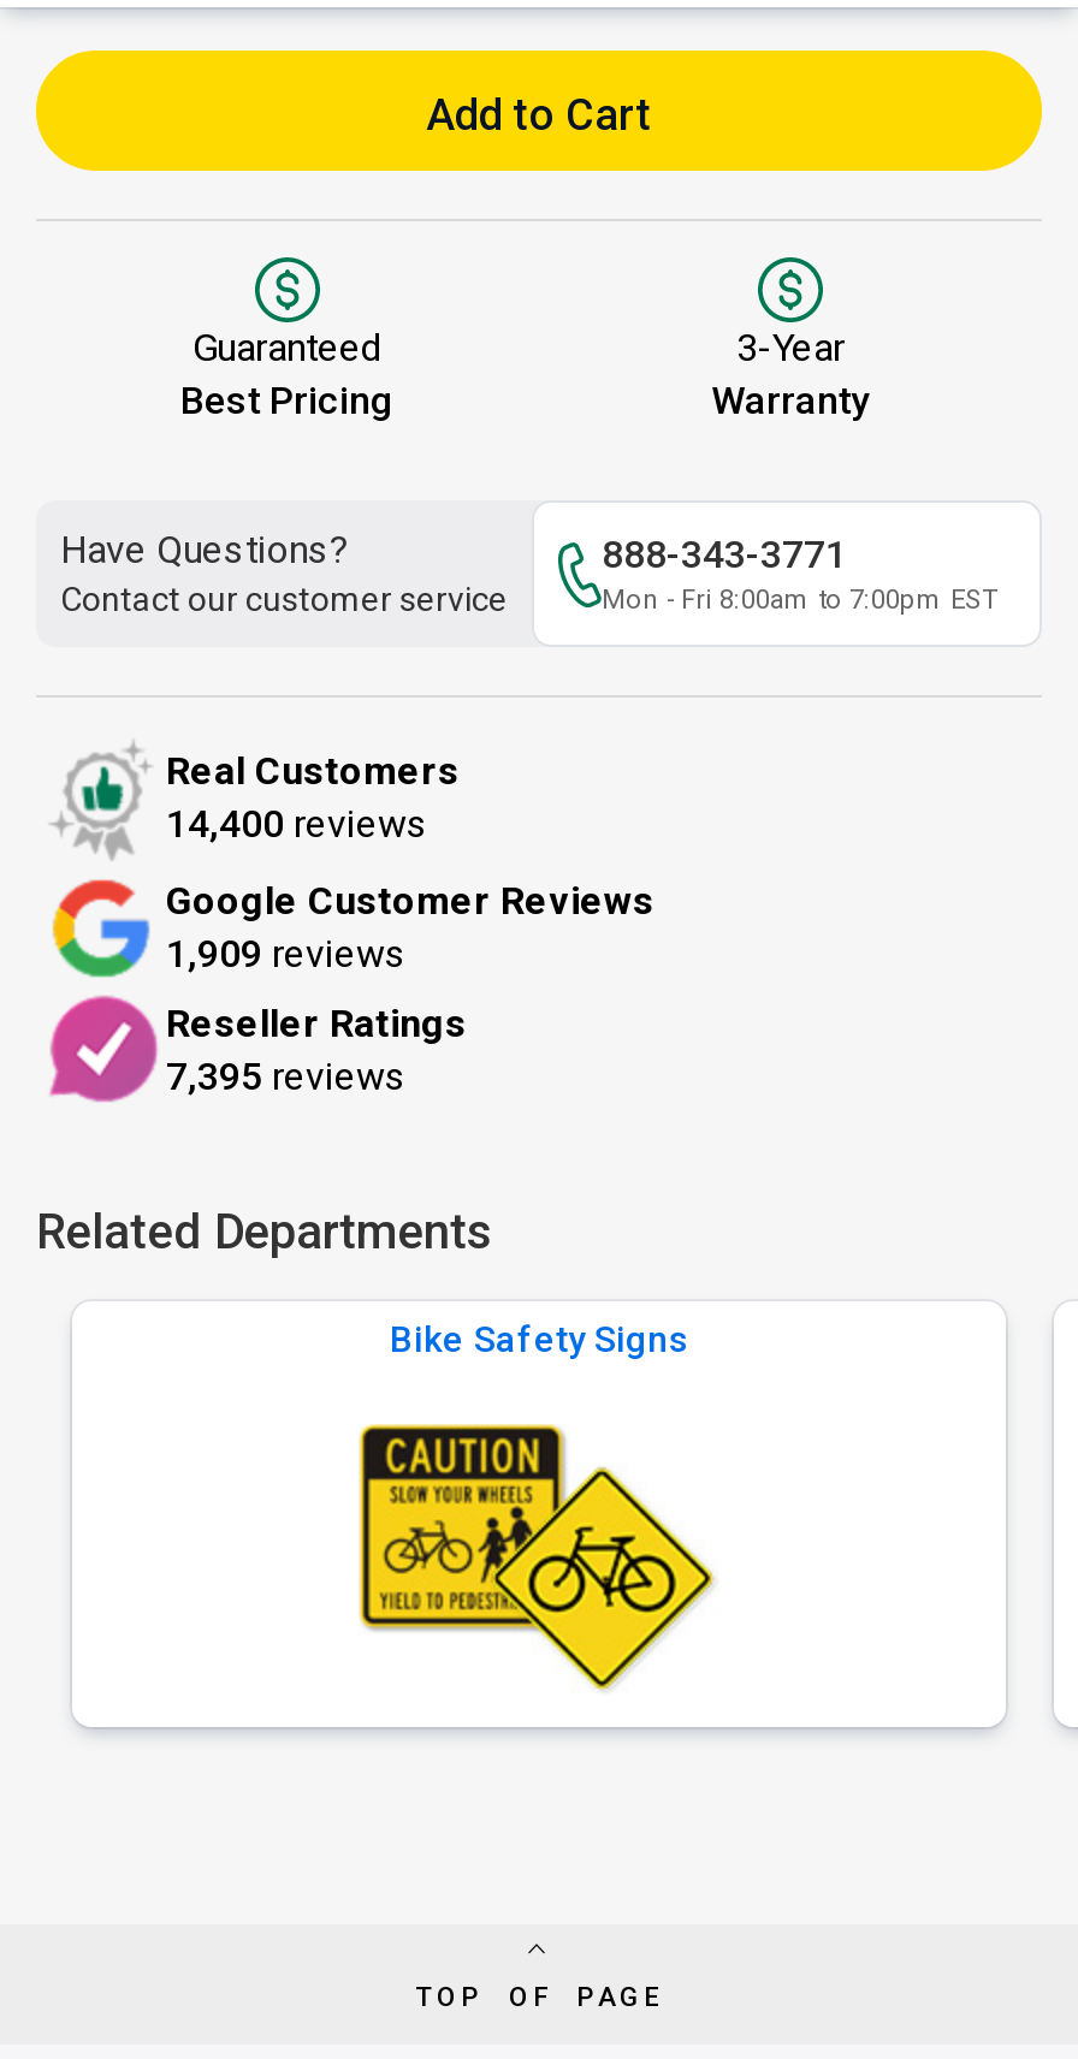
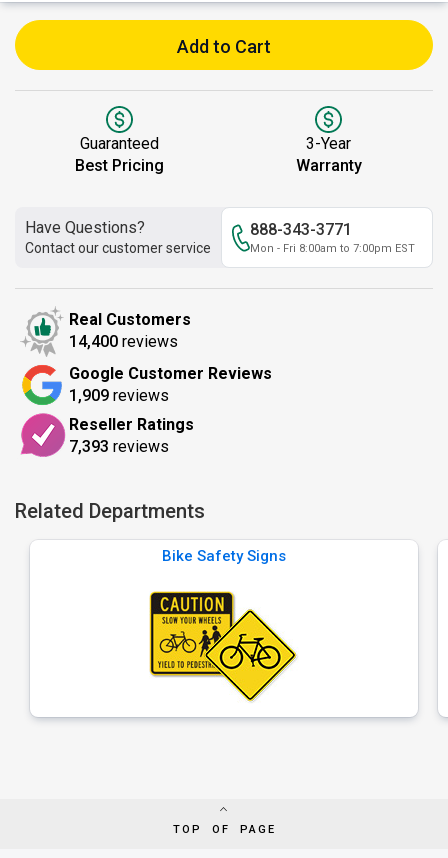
[166,1052,407,1098] 7,395 reviews -> [69,436,169,455] 7,393 reviews

